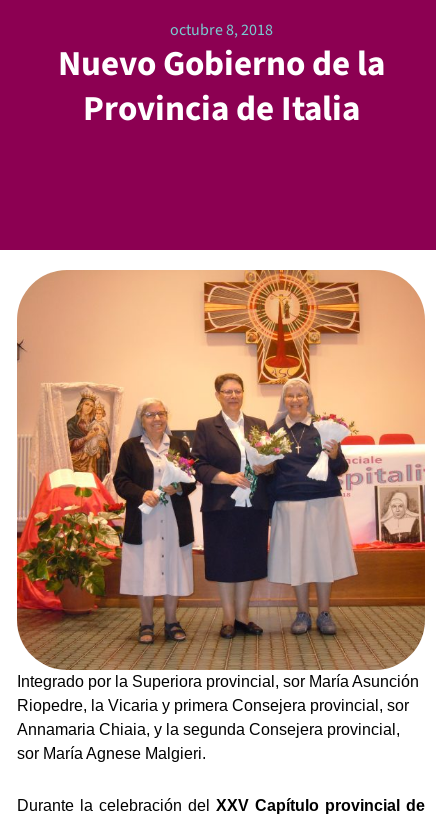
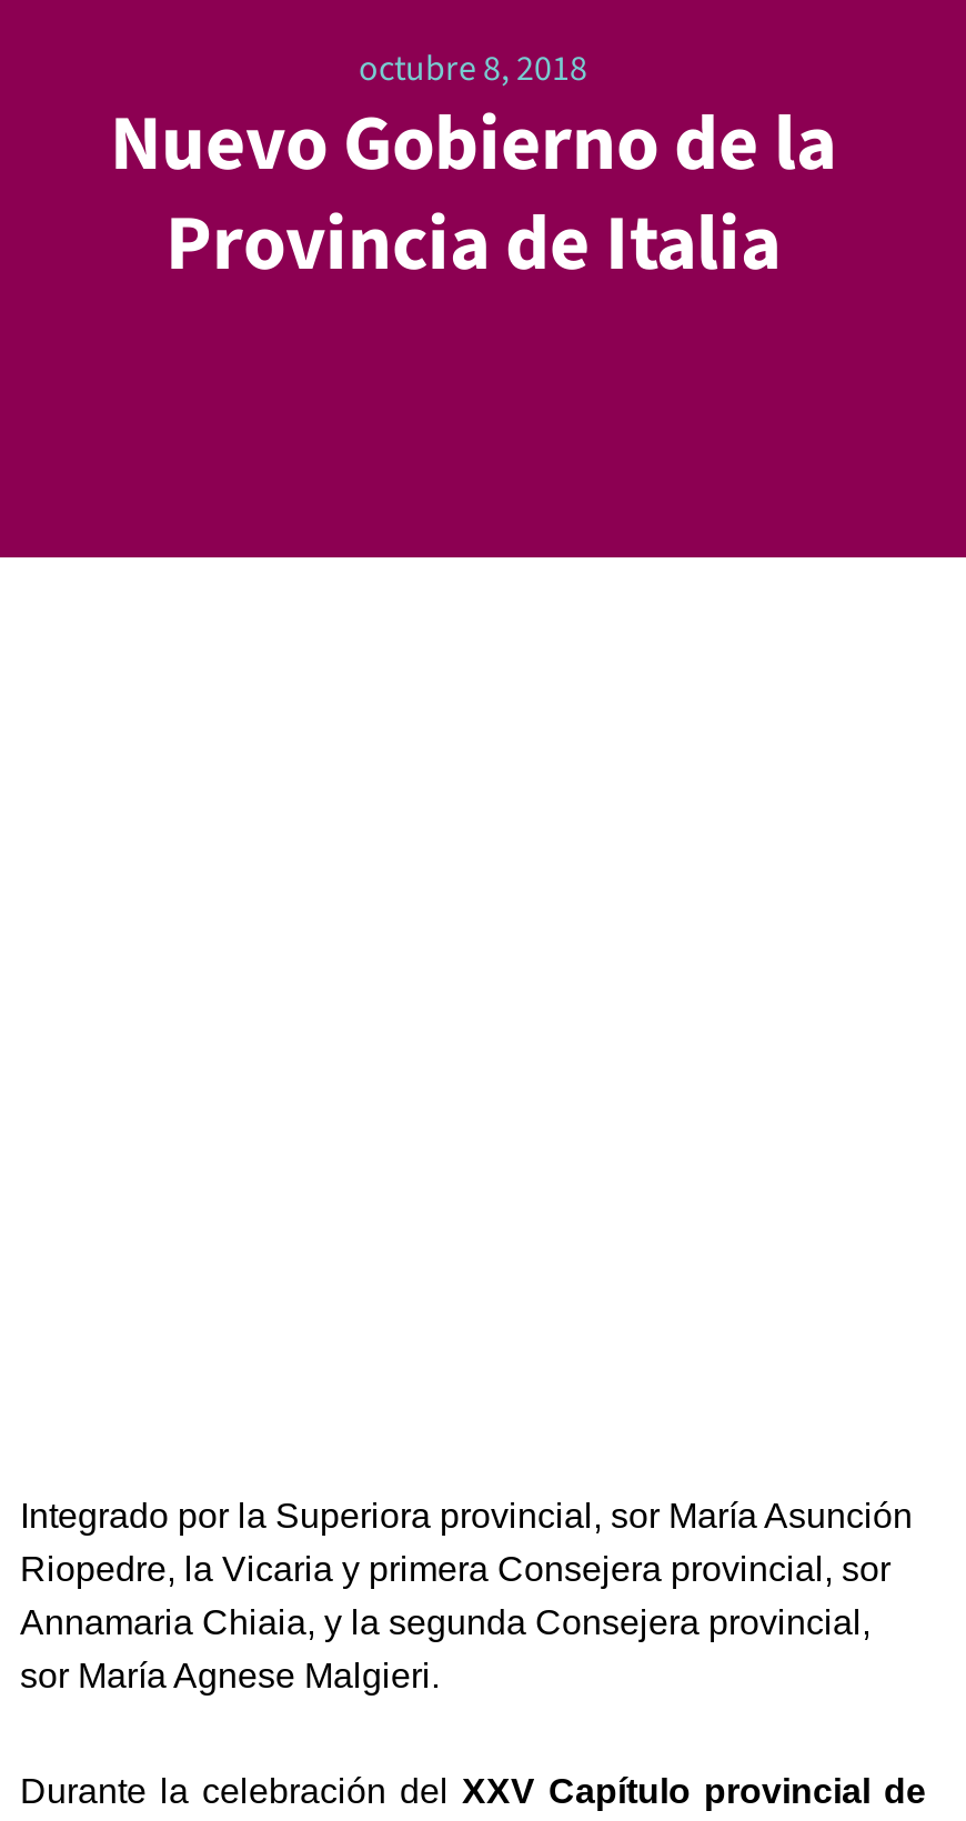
[16,269,426,670] [image] -> none

